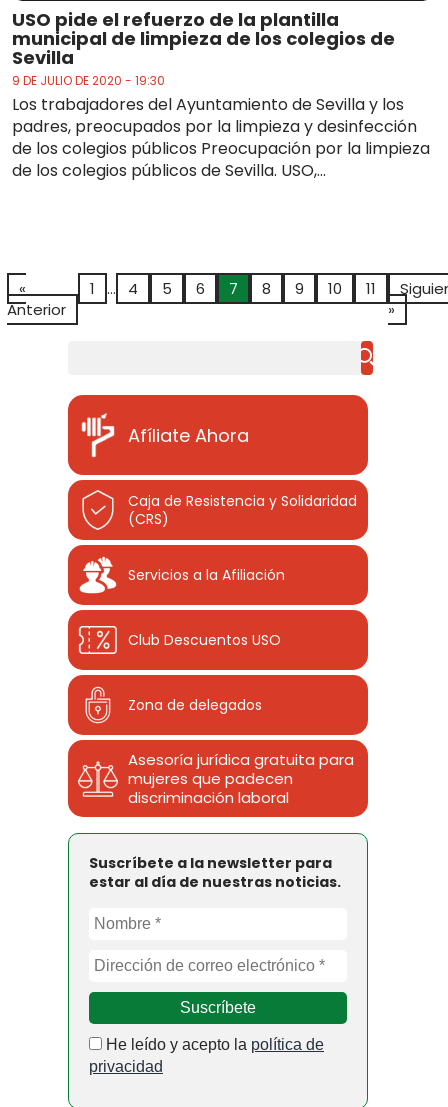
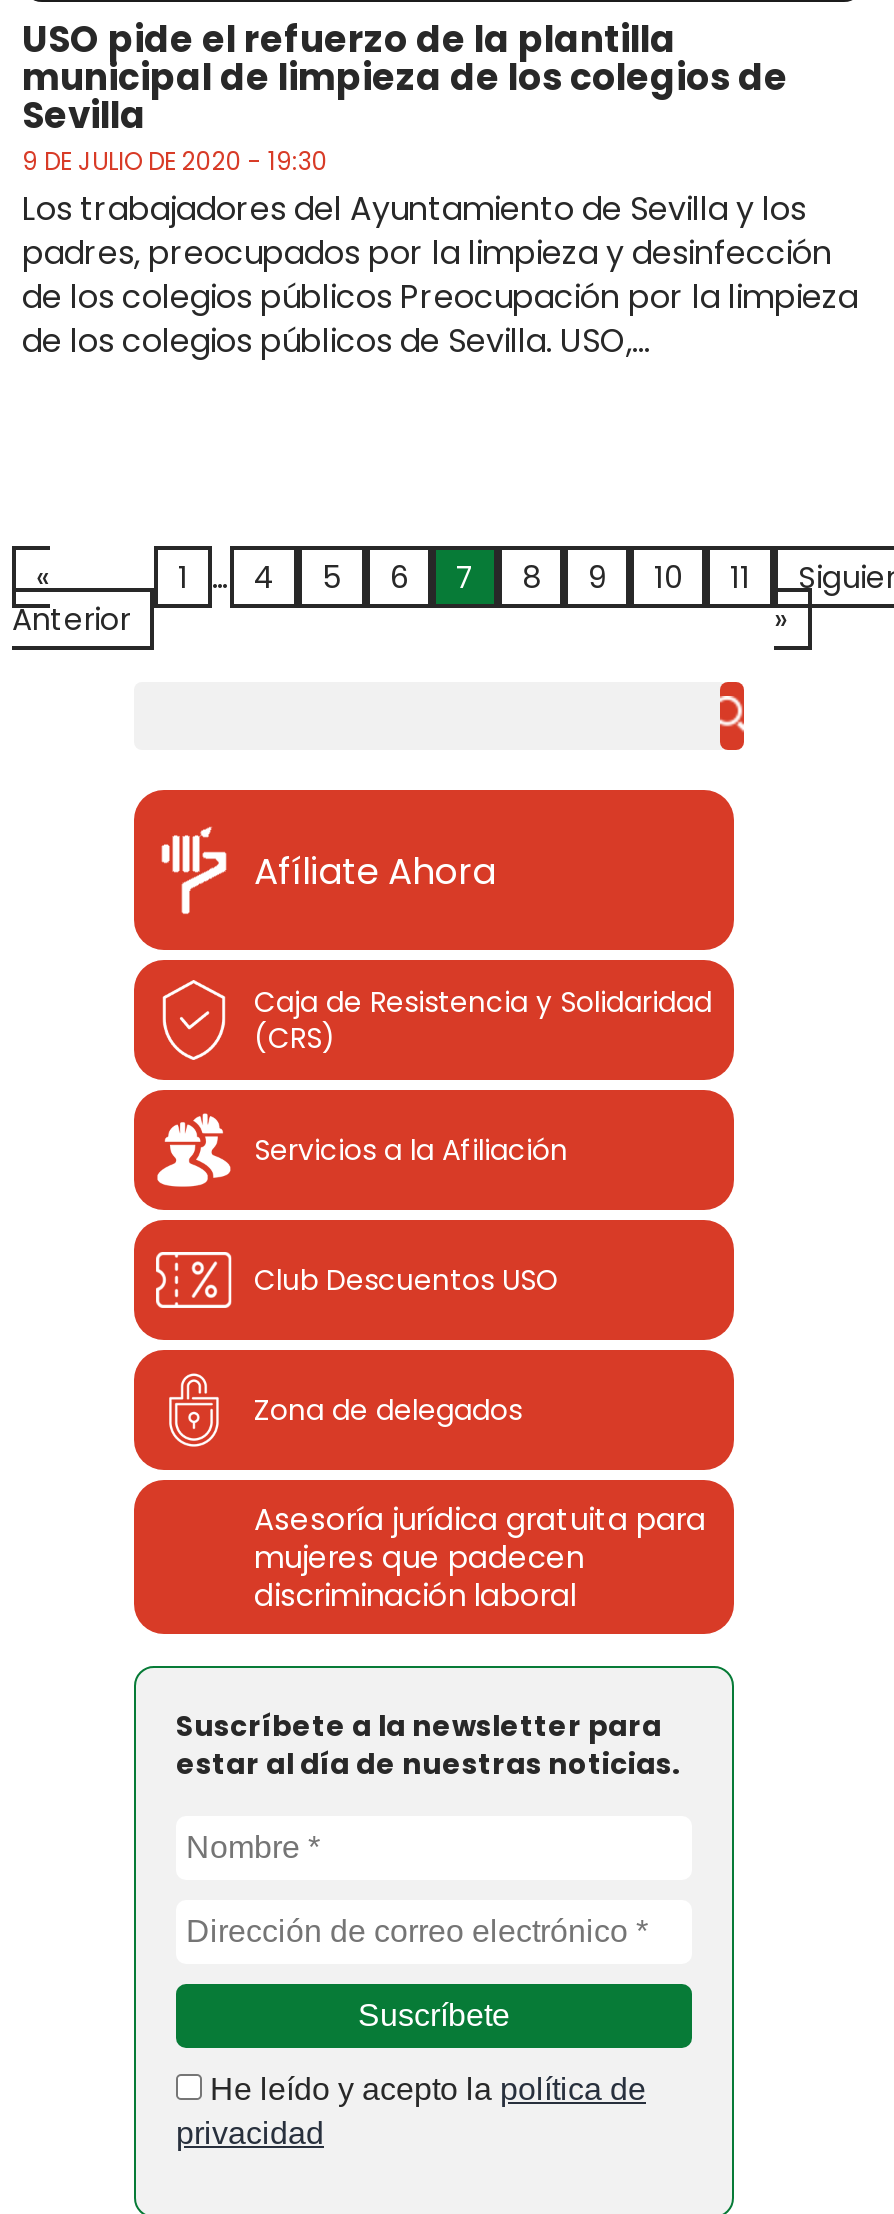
[77,761,119,798] [image] -> none

